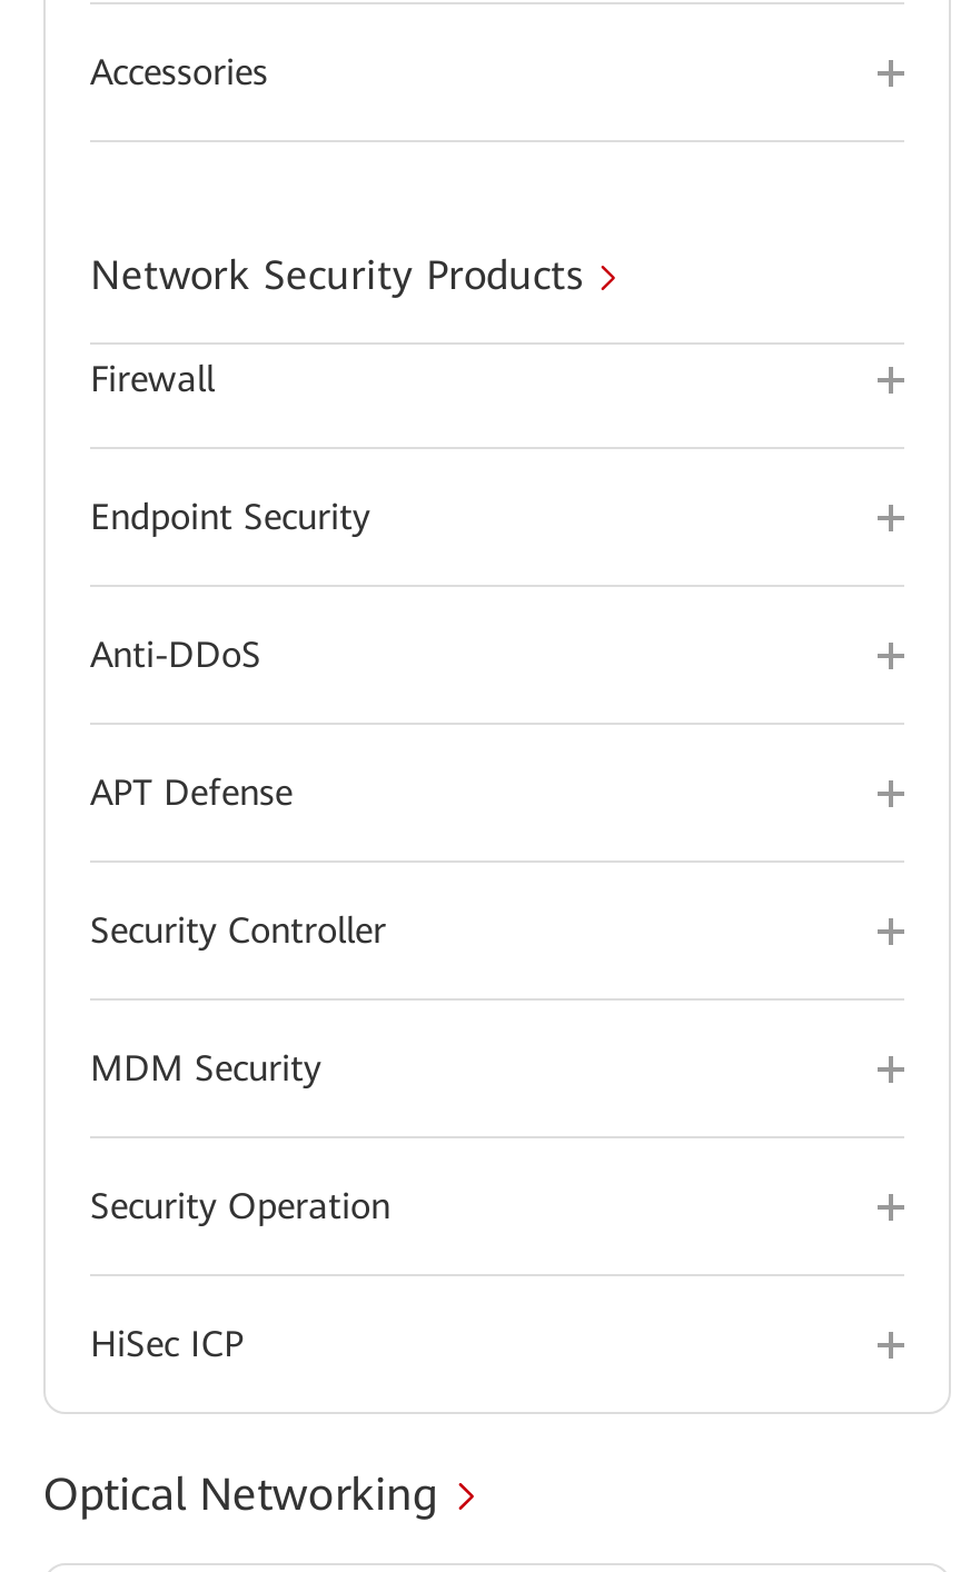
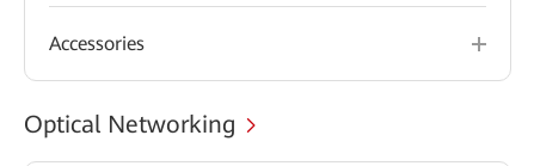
[90,251,584,1365] Network Security Products | Firewall | Endpoint Security | Anti-DDoS | APT Defense | Security Controller | MDM Security | Security Operation | HiSec ICP -> none

